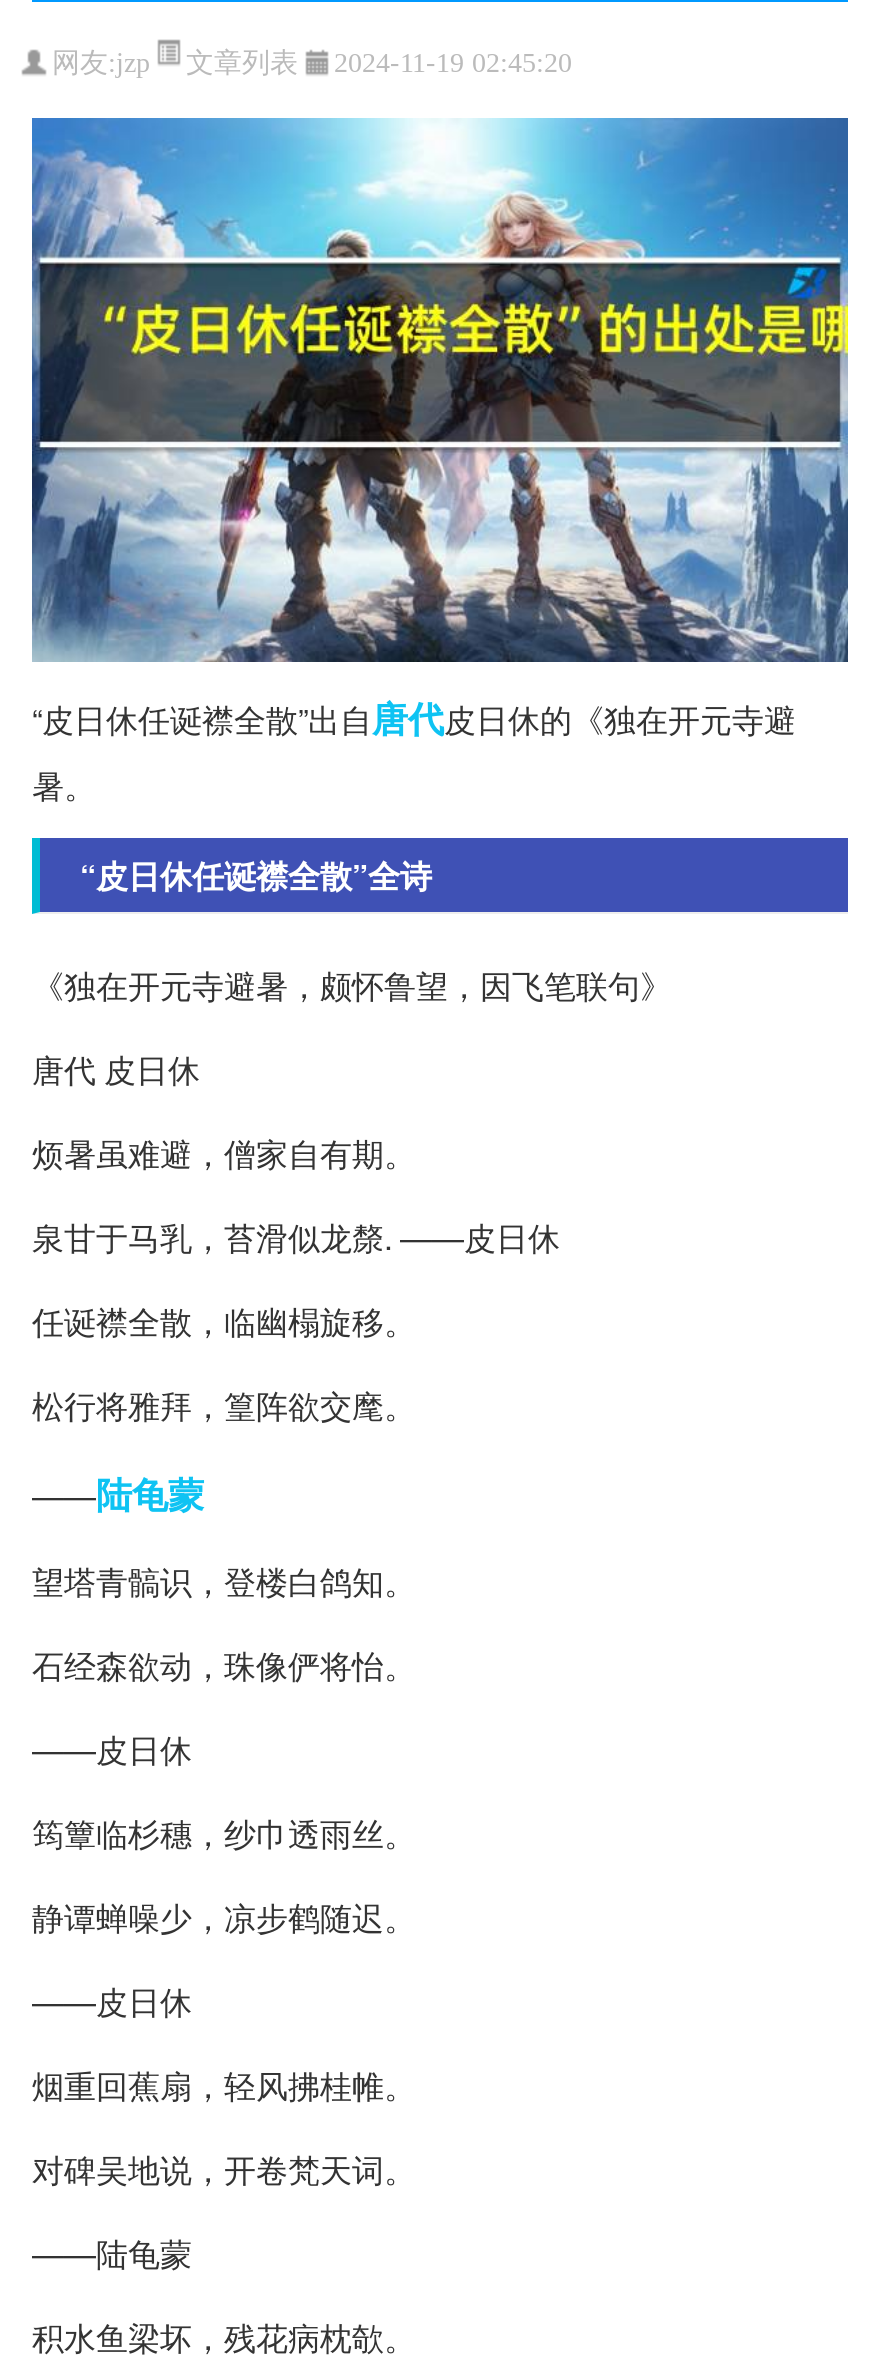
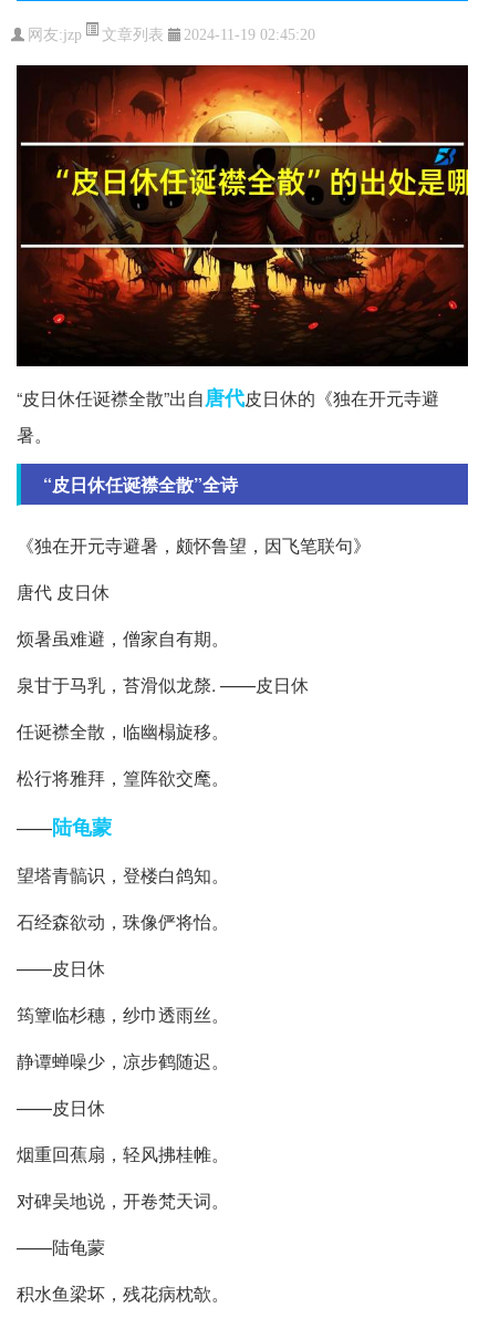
[30,116,850,664] [image] -> [15,64,469,367] [image]

